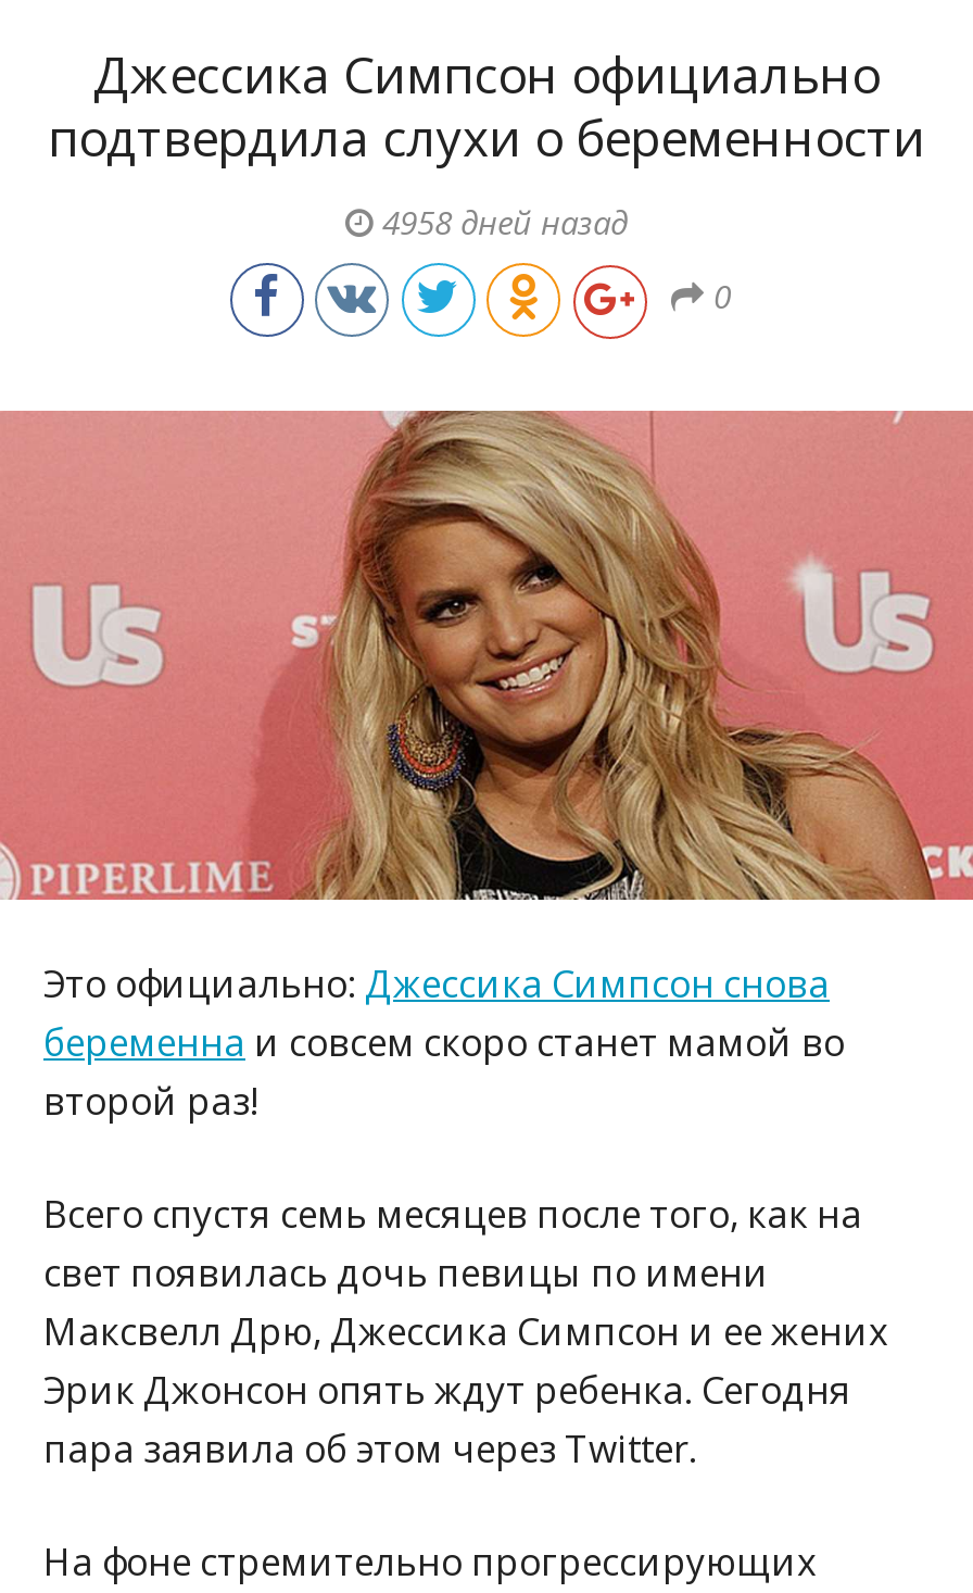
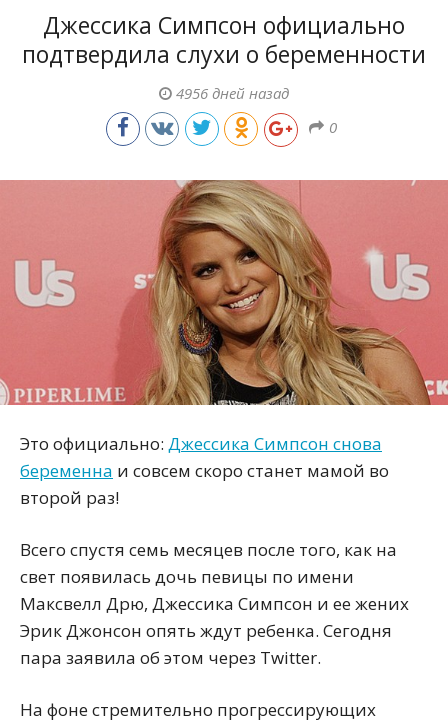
[382,200,628,243] 4958 дней назад -> [176,83,289,103] 4956 дней назад

